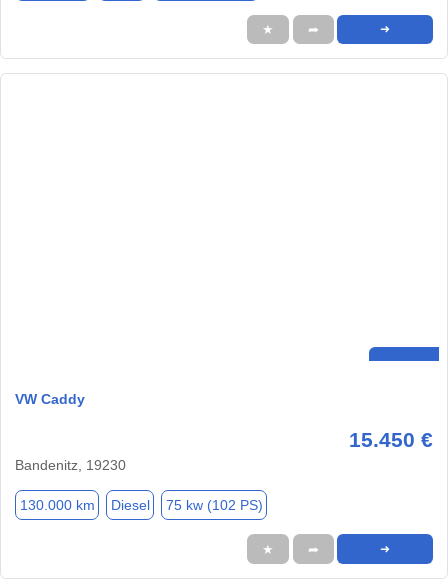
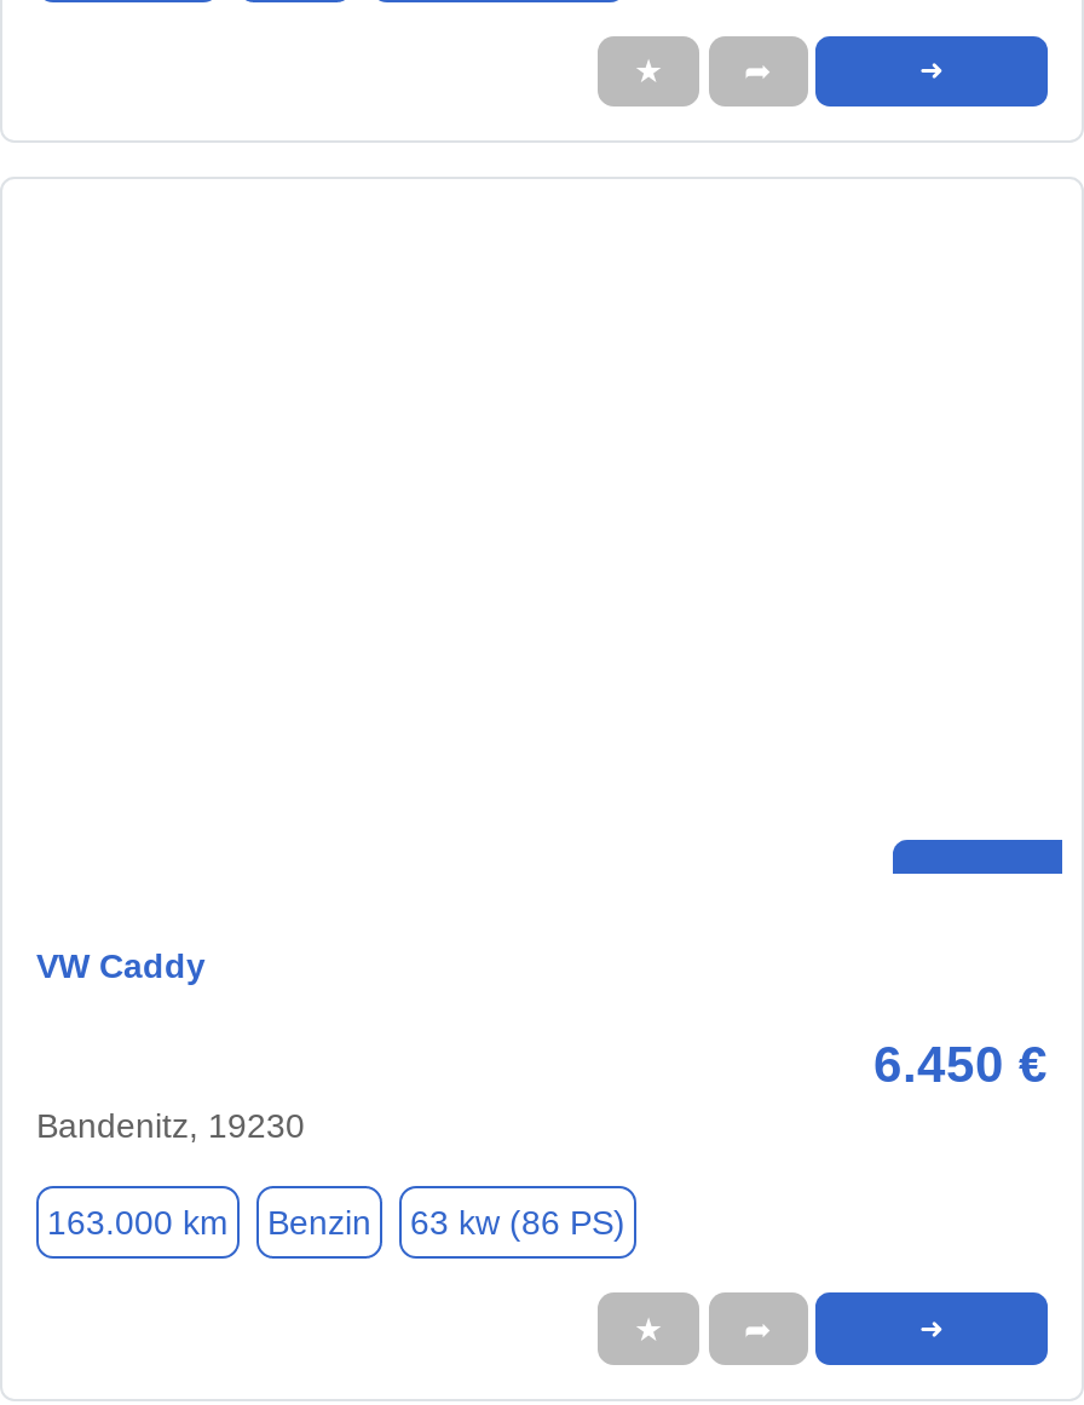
[349,428,433,451] 15.450 € -> [873,1037,1048,1093] 6.450 €
[19,497,262,513] 130.000 km | Diesel | 75 kw (102 PS) -> [47,1203,625,1242] 163.000 km | Benzin | 63 kw (86 PS)

